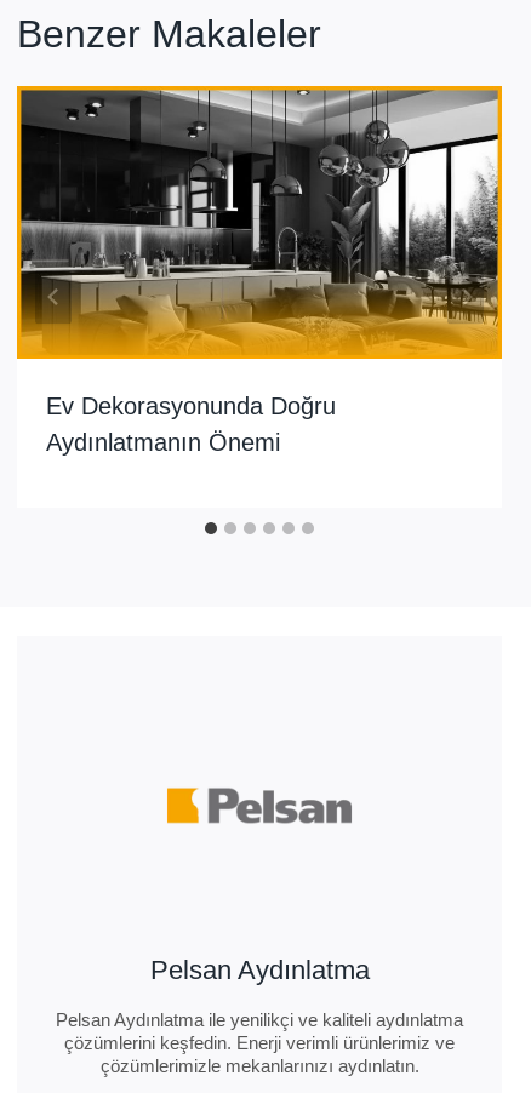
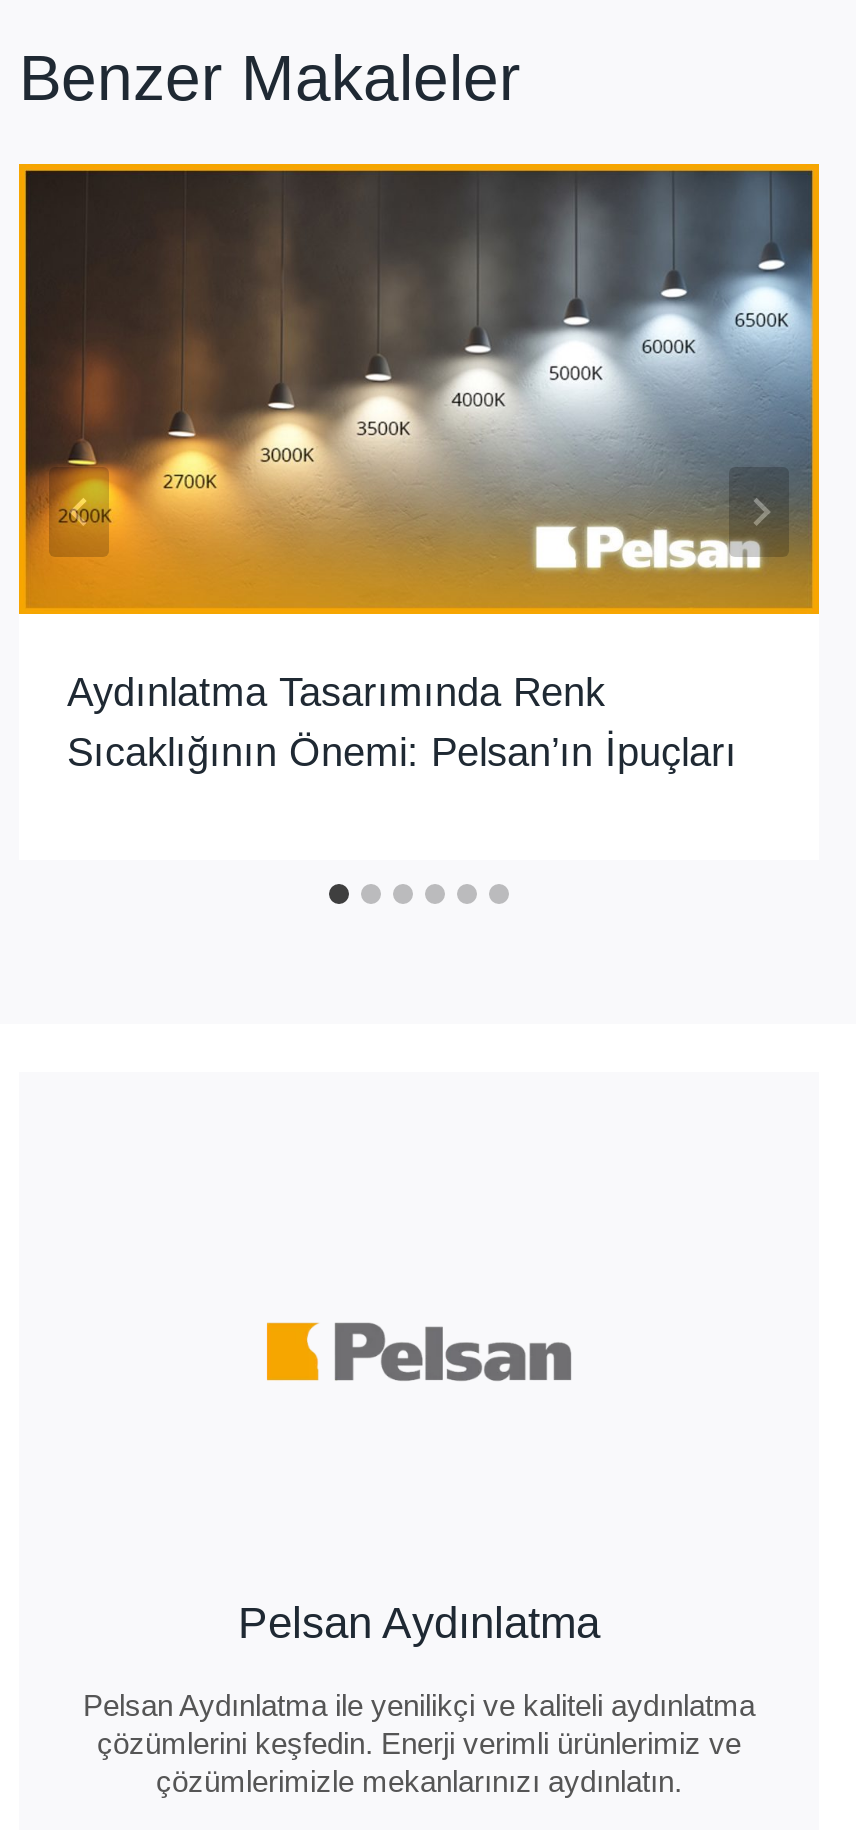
[21,90,499,455] [image] | Ev Dekorasyonunda Doğru | Aydınlatmanın Önemi -> [25,168,815,773] [image] | Aydınlatma Tasarımında Renk | Sıcaklığının Önemi: Pelsan’ın İpuçları

